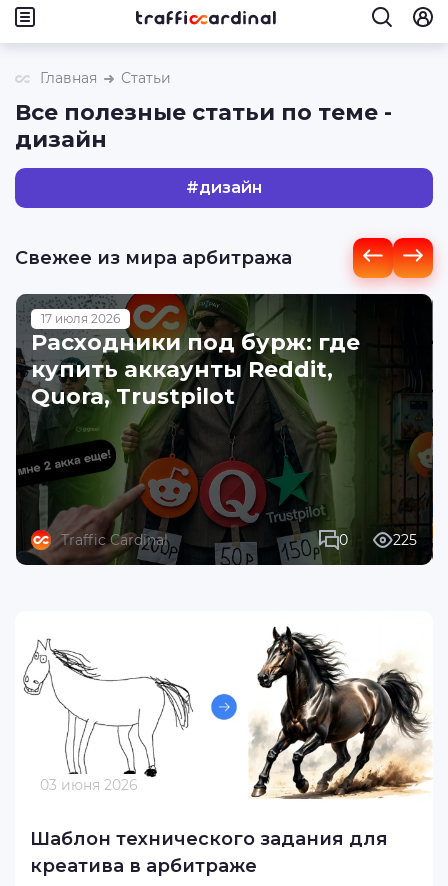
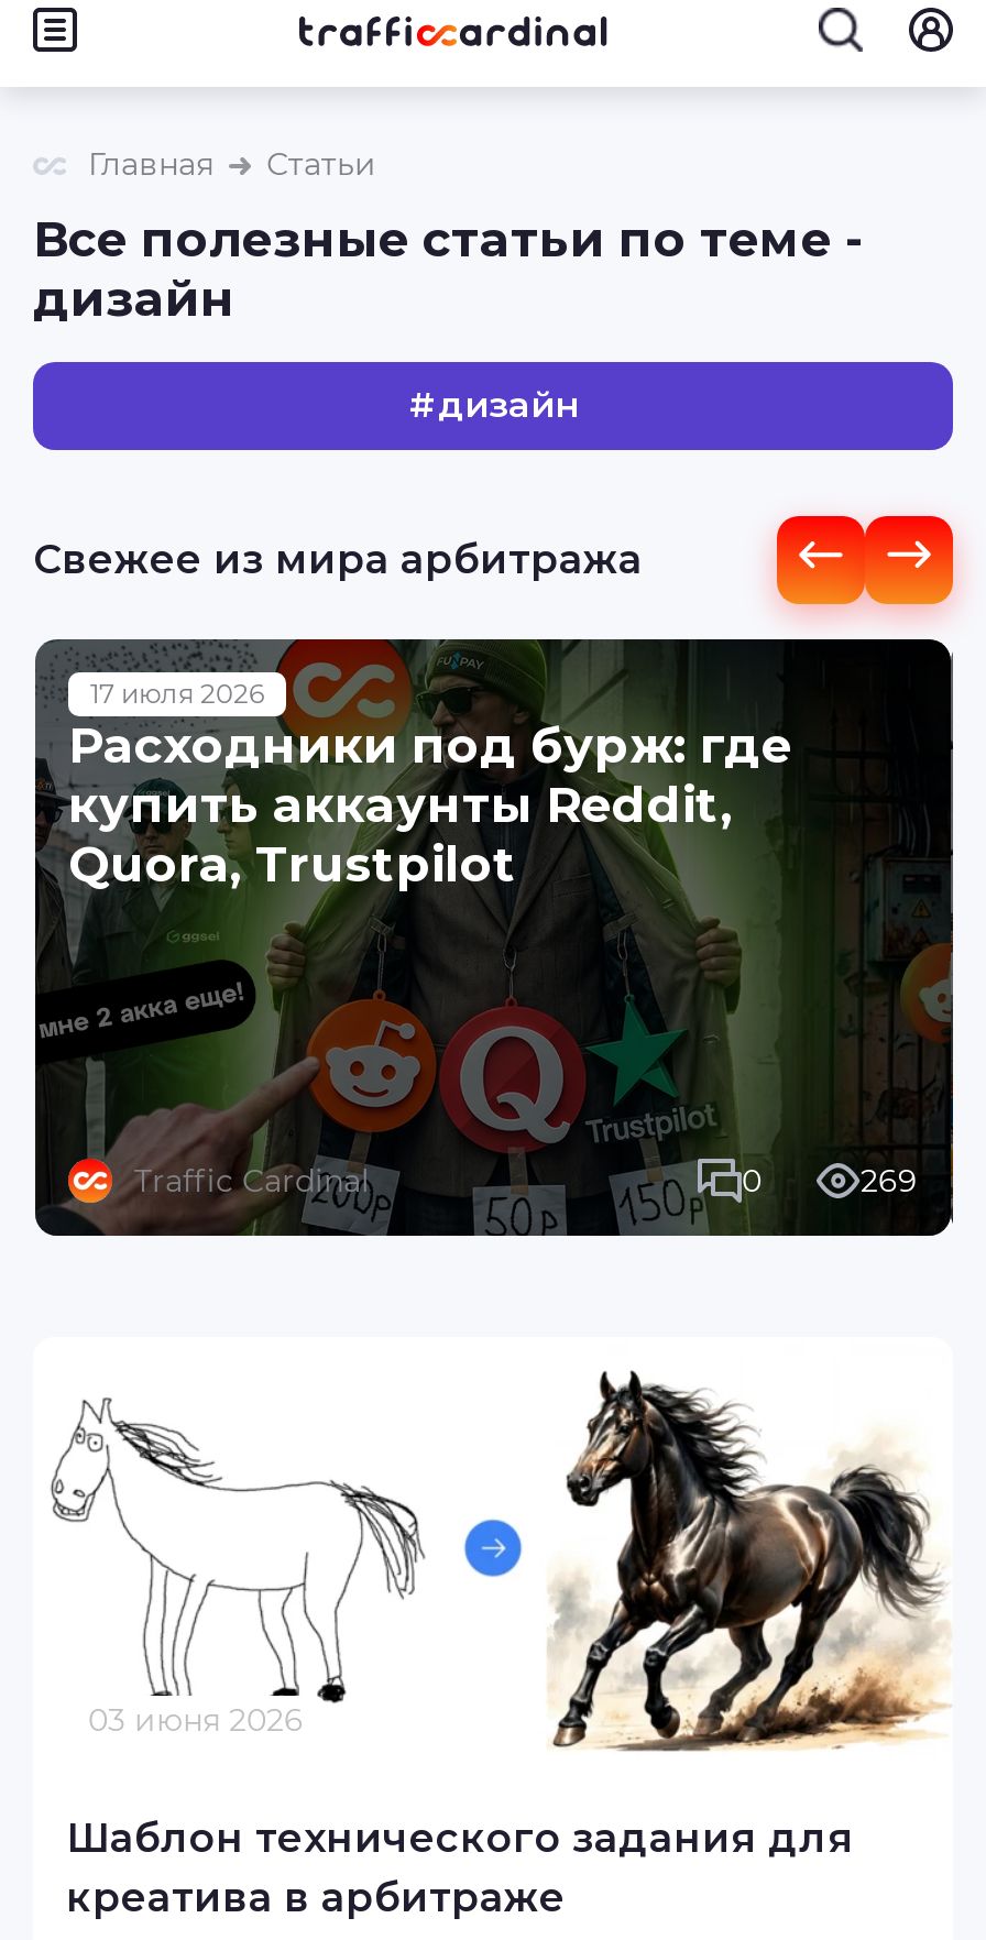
[393,531,417,549] 225 -> [861,1161,918,1201] 269

